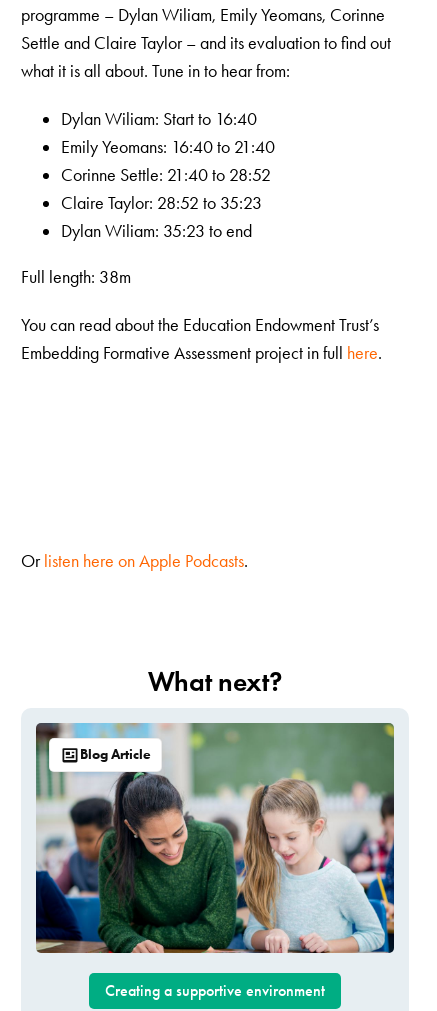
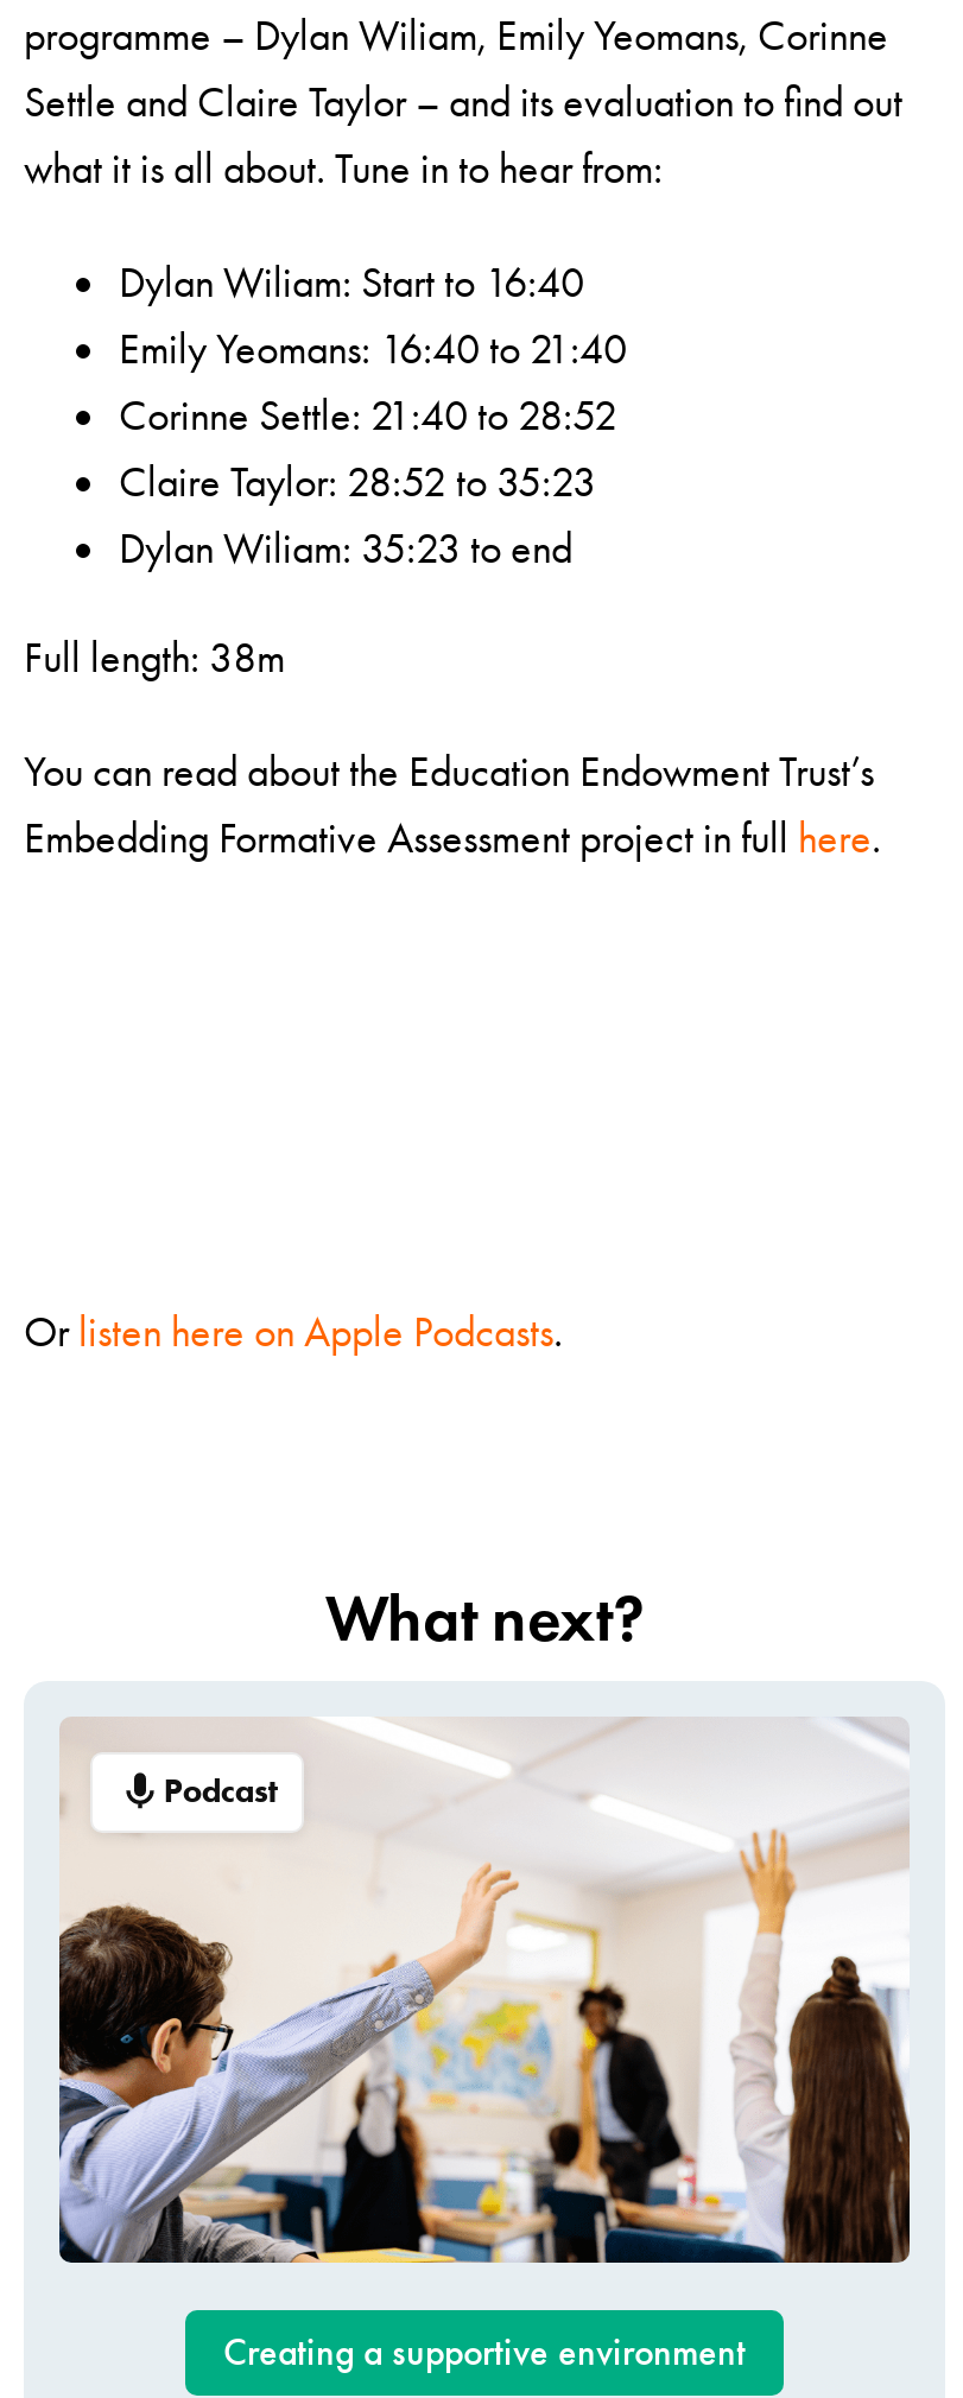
[35,722,395,954] [image] | Blog Article -> [57,1717,912,2265] [image] | Podcast

